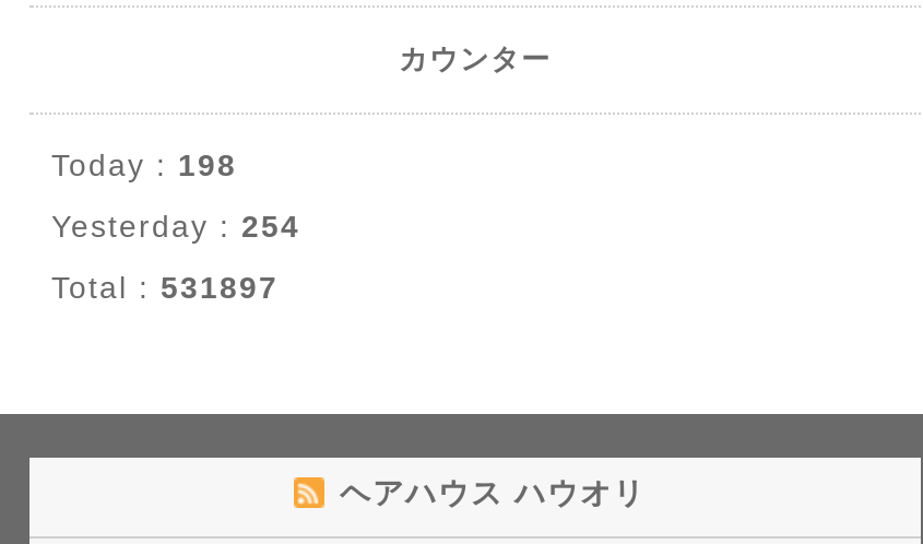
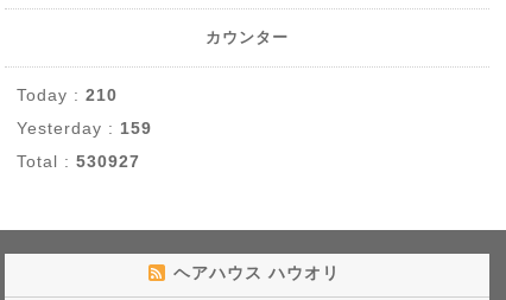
[51,147,237,182] Today : 198 -> [17,85,118,104] Today : 210
[51,209,300,244] Yesterday : 254 -> [17,119,152,138] Yesterday : 159
[51,270,279,305] Total : 531897 -> [17,152,140,171] Total : 530927

